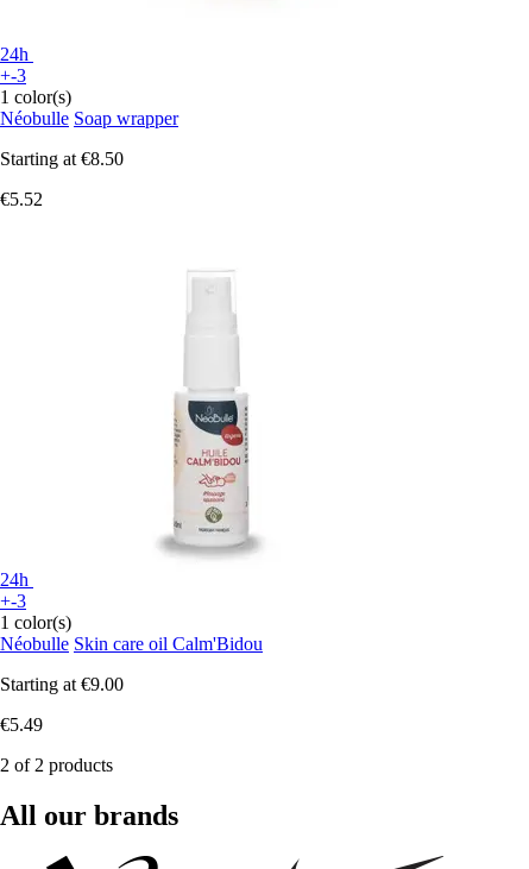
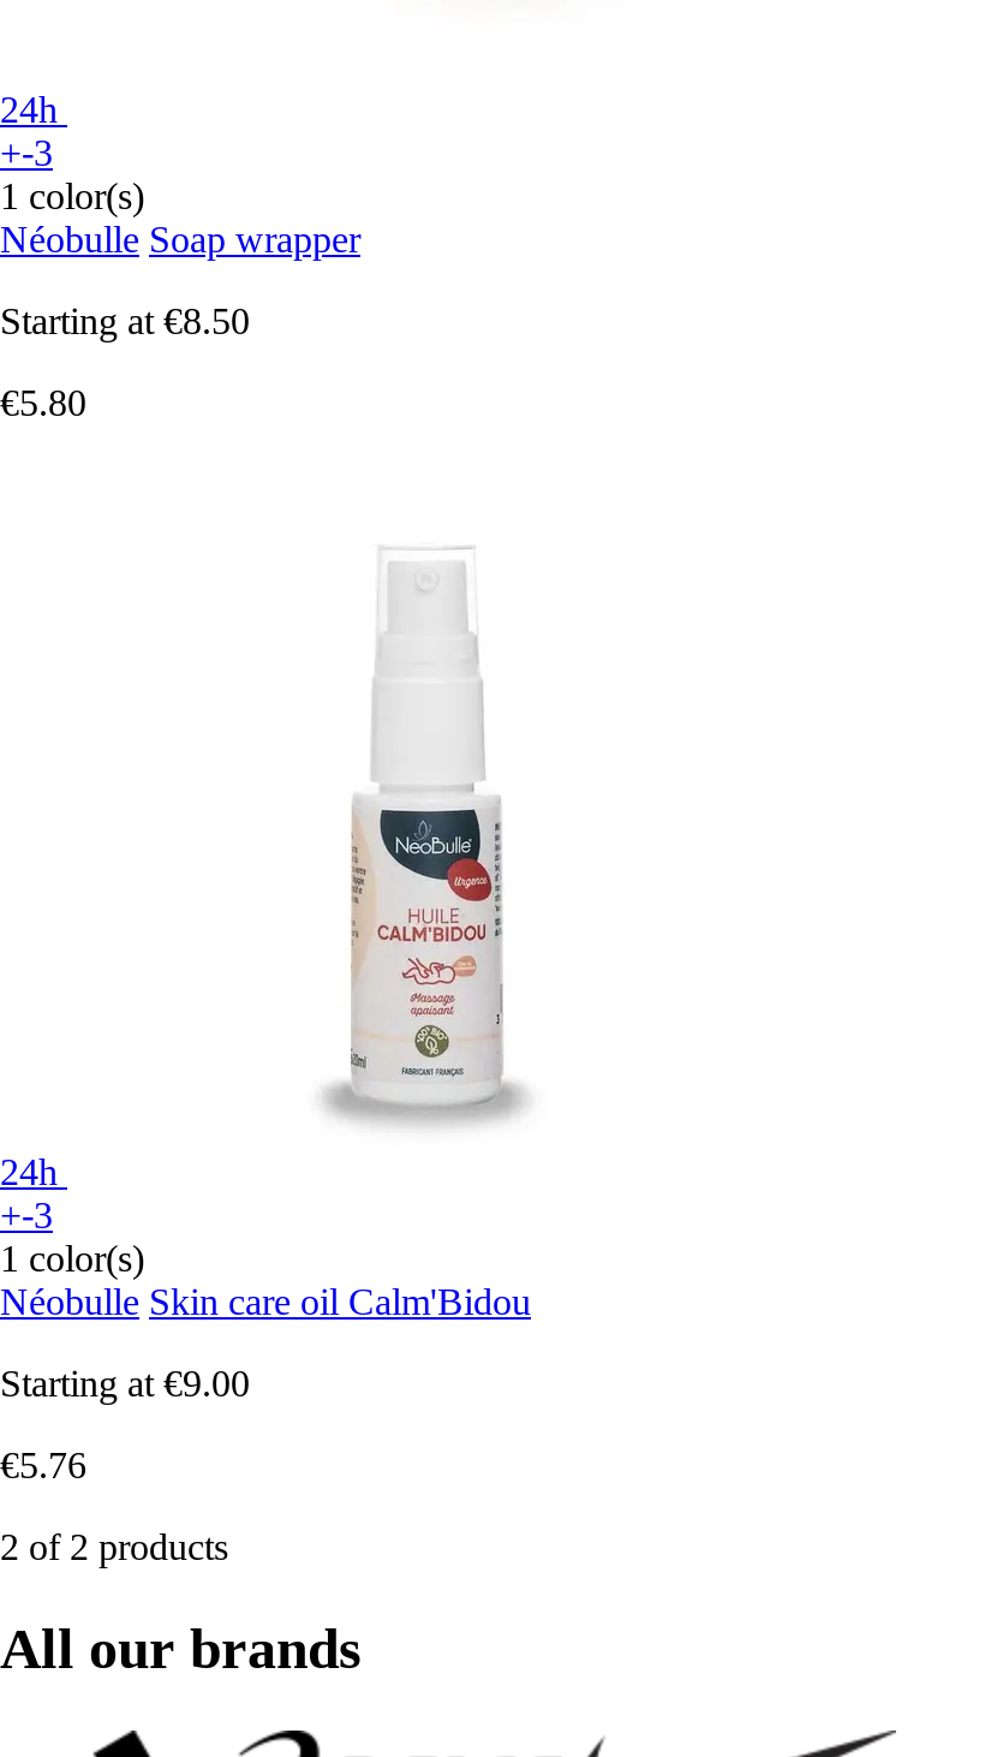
[0,189,43,209] €5.52 -> [0,382,86,423] €5.80
[0,714,43,735] €5.49 -> [0,1445,86,1485] €5.76

